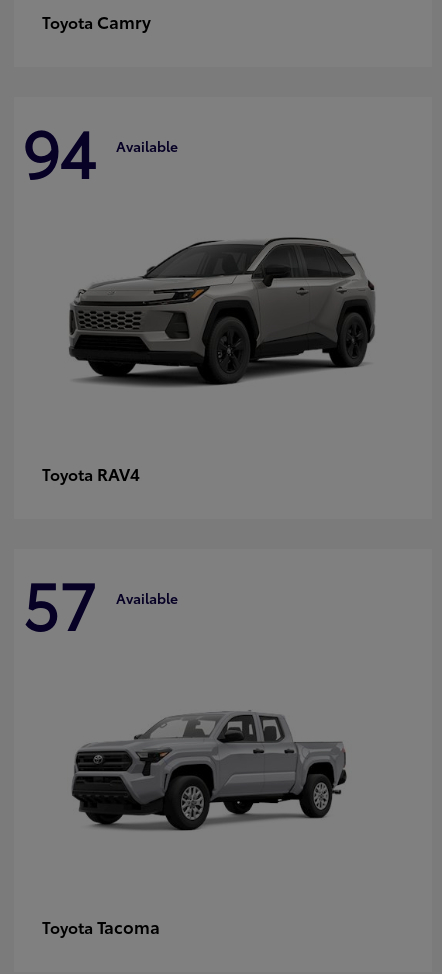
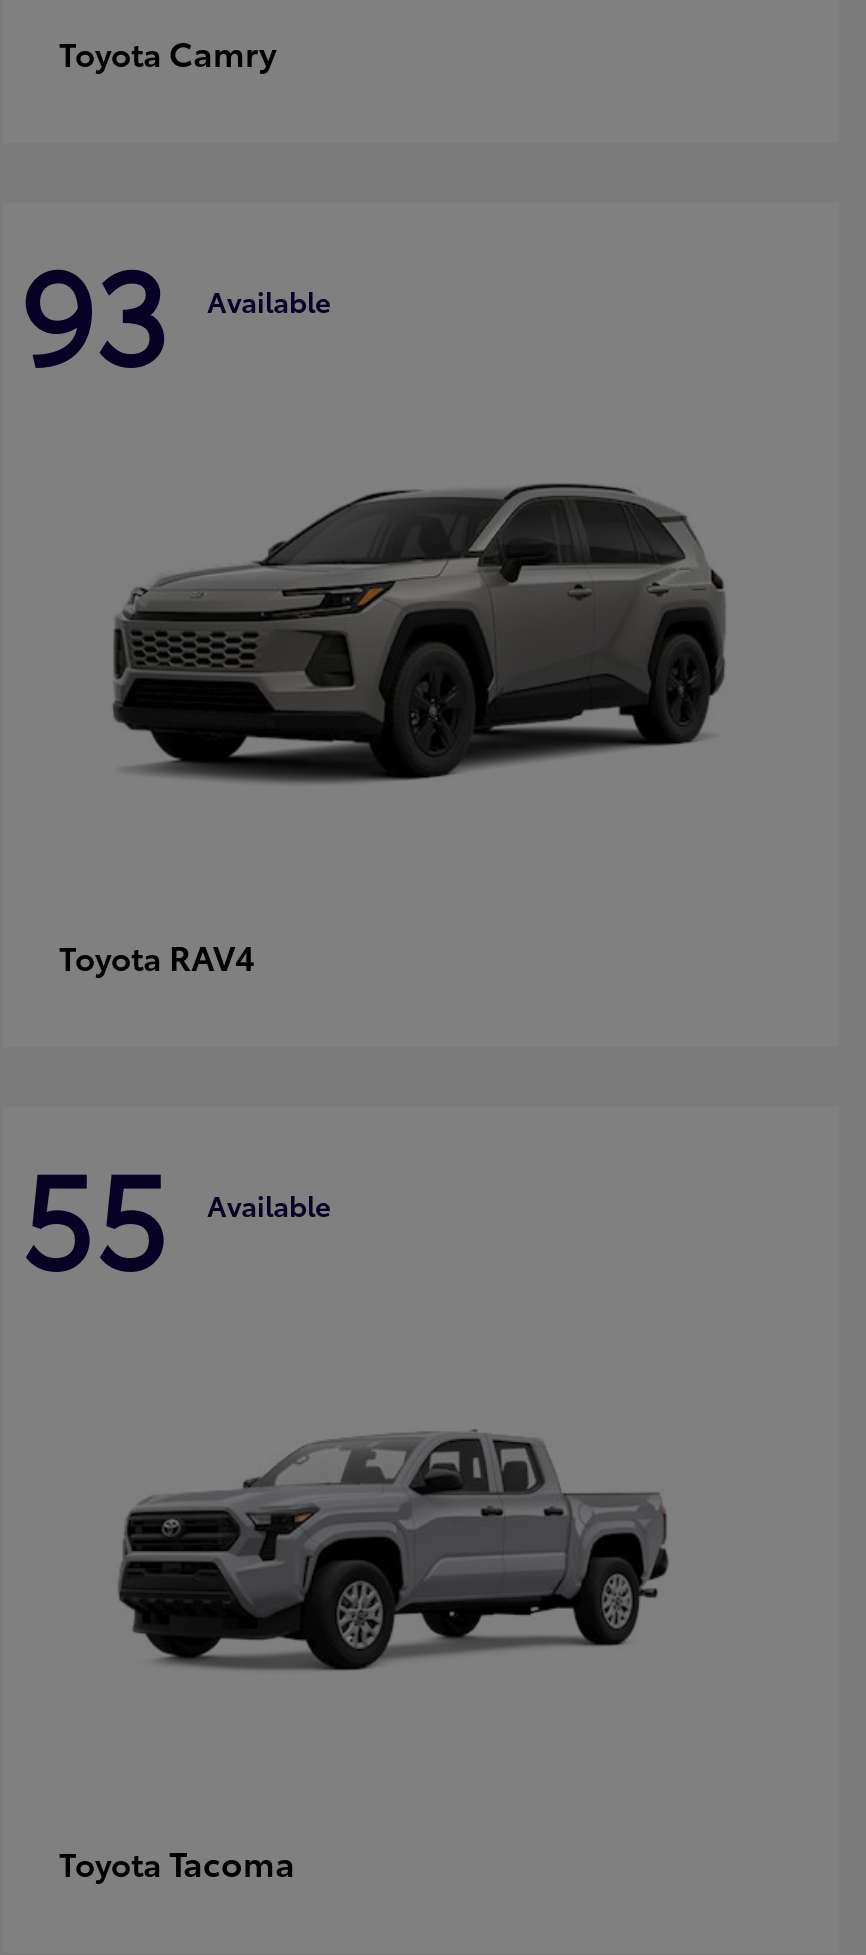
[22,103,178,195] 94 Available -> [19,216,331,400] 93 Available
[22,556,178,648] 57 Available -> [19,1121,331,1305] 55 Available

